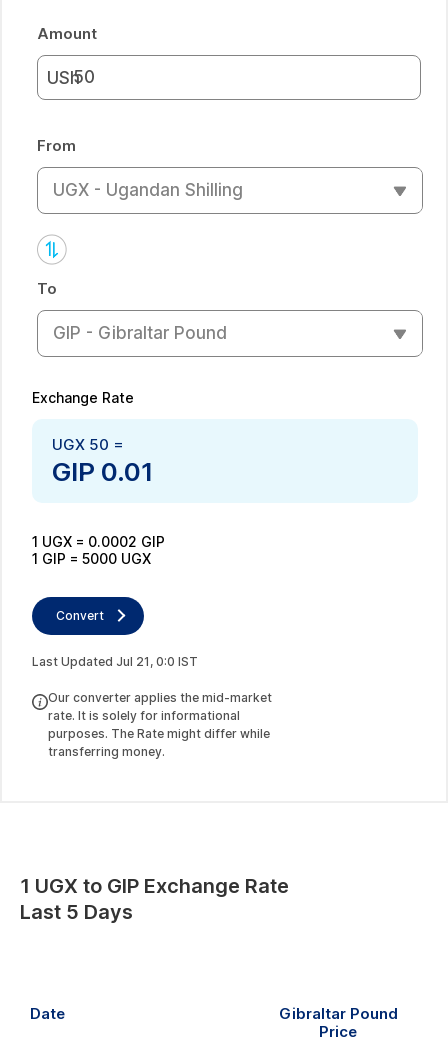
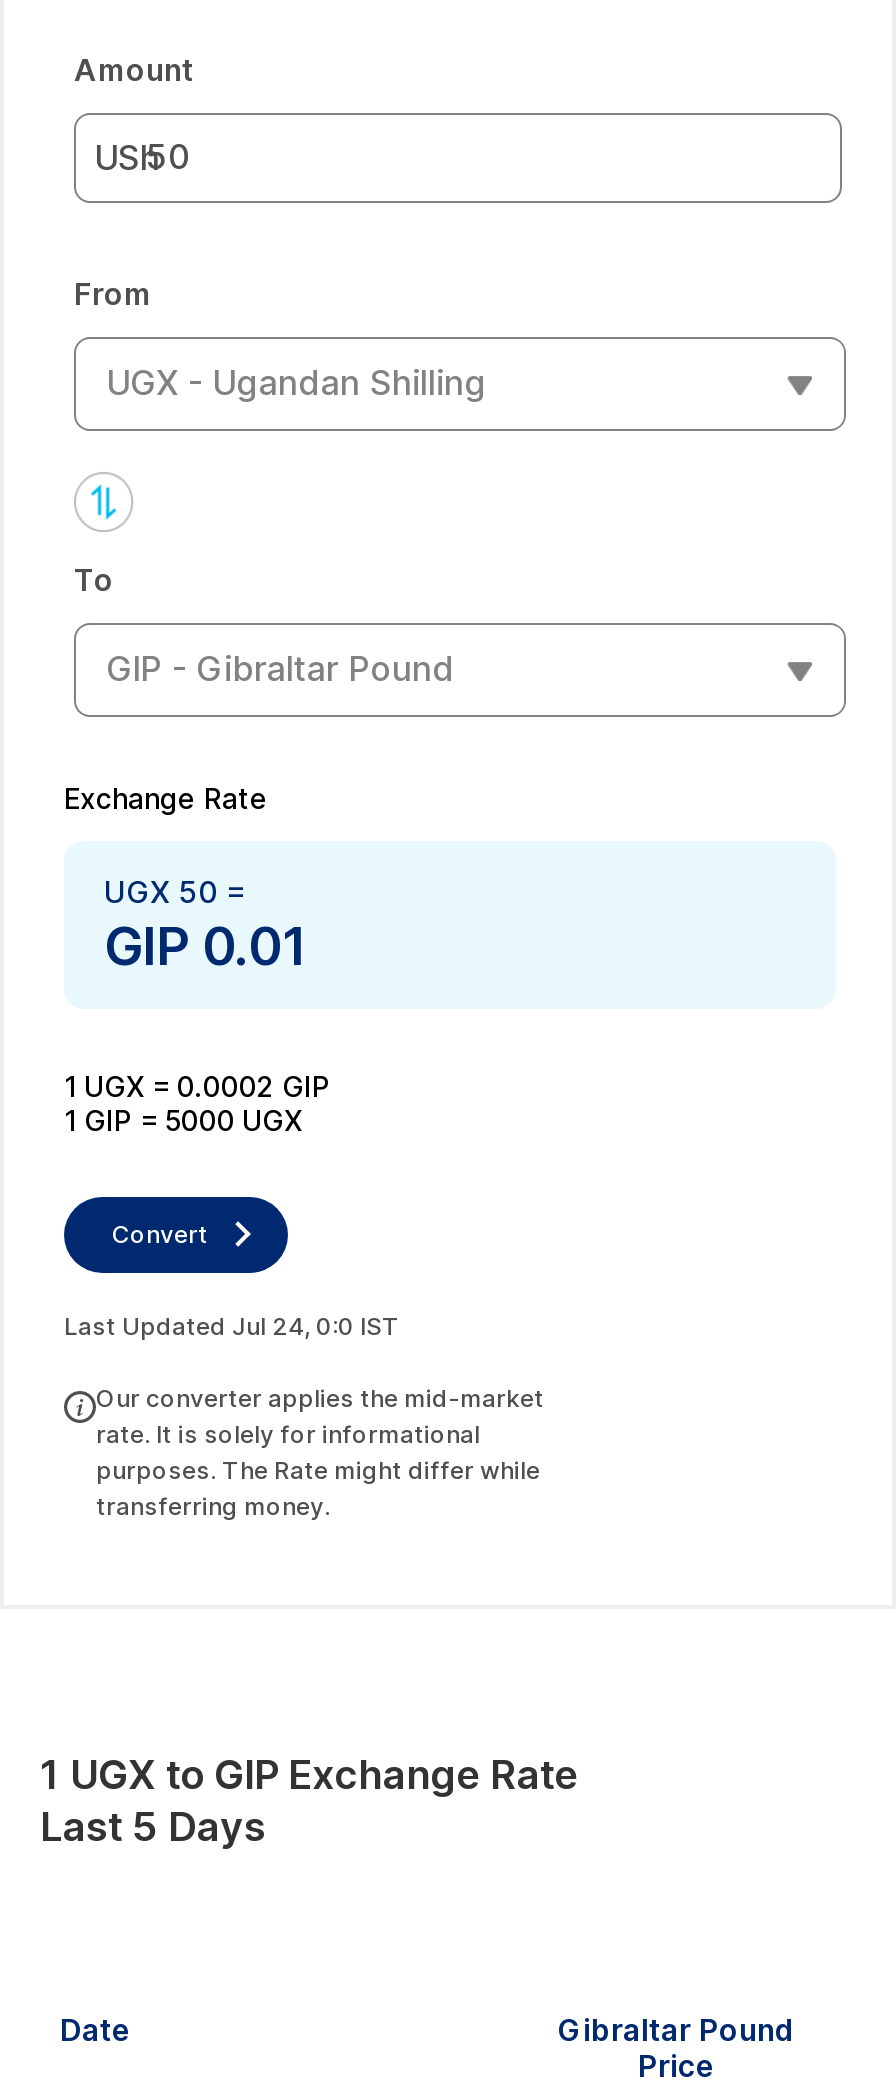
[32,653,198,668] Last Updated Jul 21, 0:0 IST -> [64,1310,400,1340] Last Updated Jul 24, 0:0 IST

